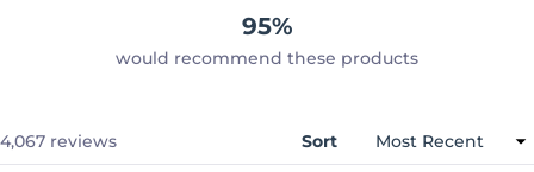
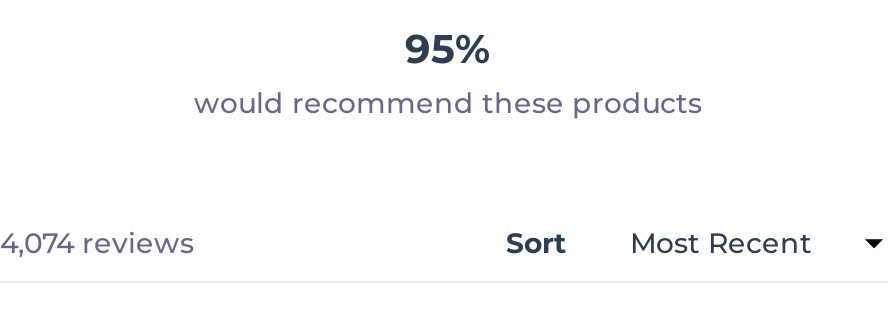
[0,131,117,152] 4,067 reviews -> [0,226,194,262] 4,074 reviews

